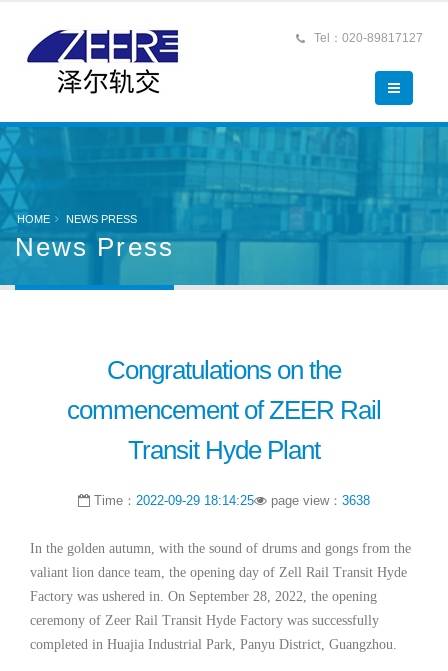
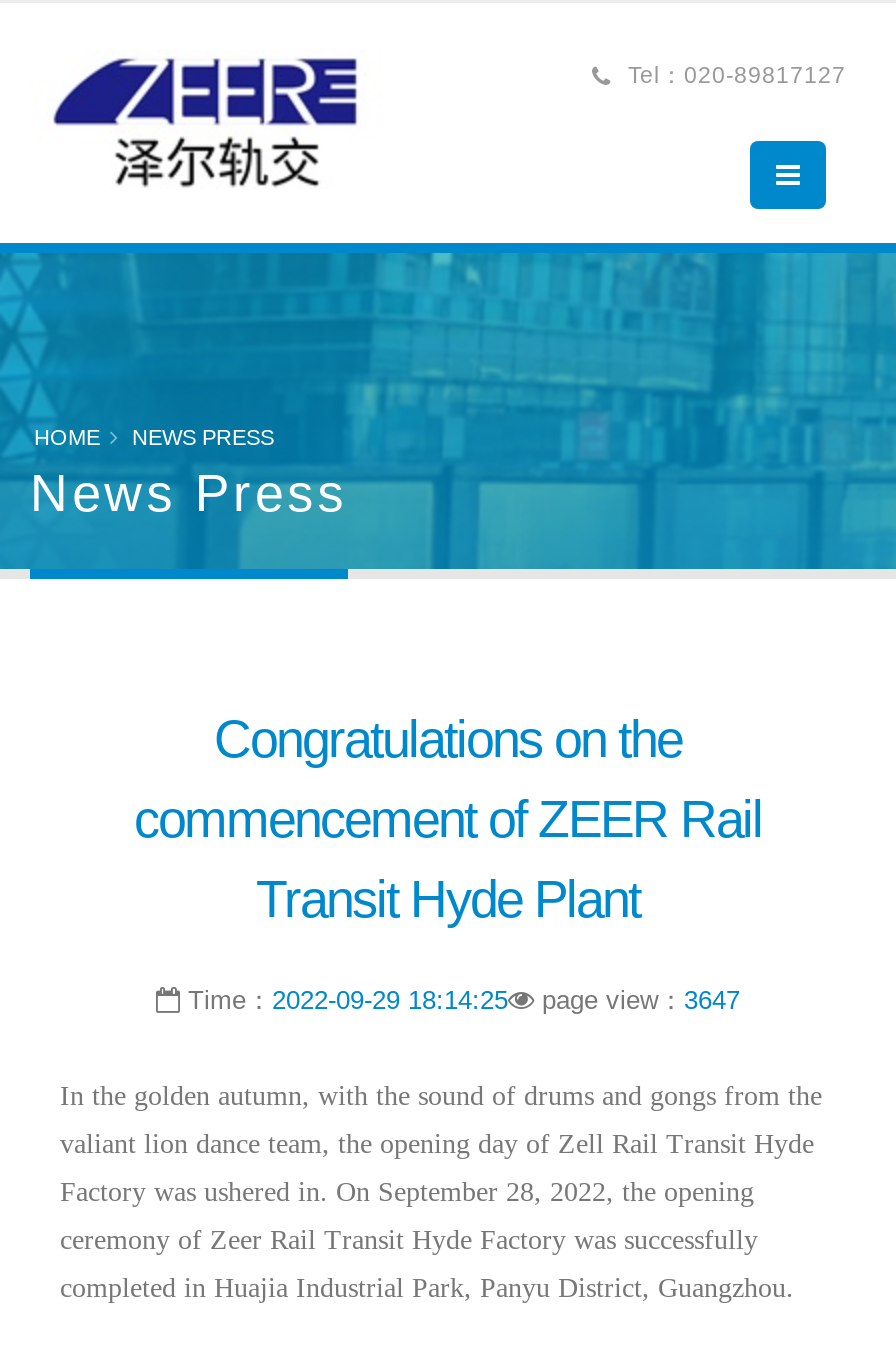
[90,493,370,508] Time：2022-09-29 18:14:25 page view：3638 -> [180,985,740,1015] Time：2022-09-29 18:14:25 page view：3647

